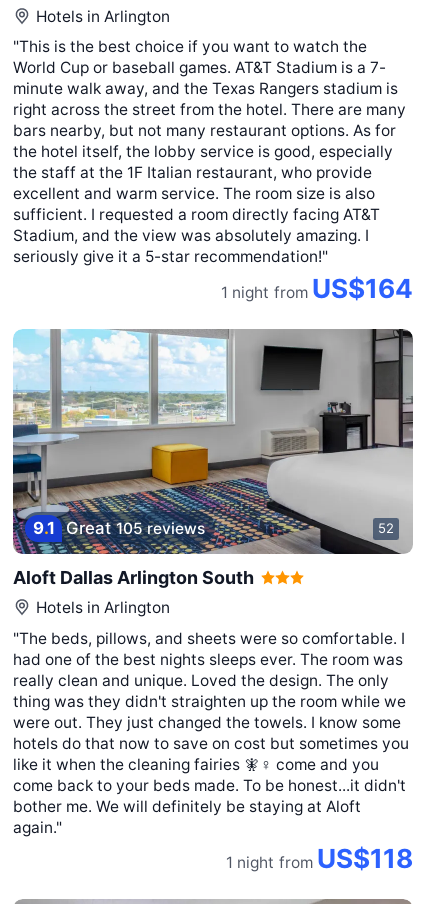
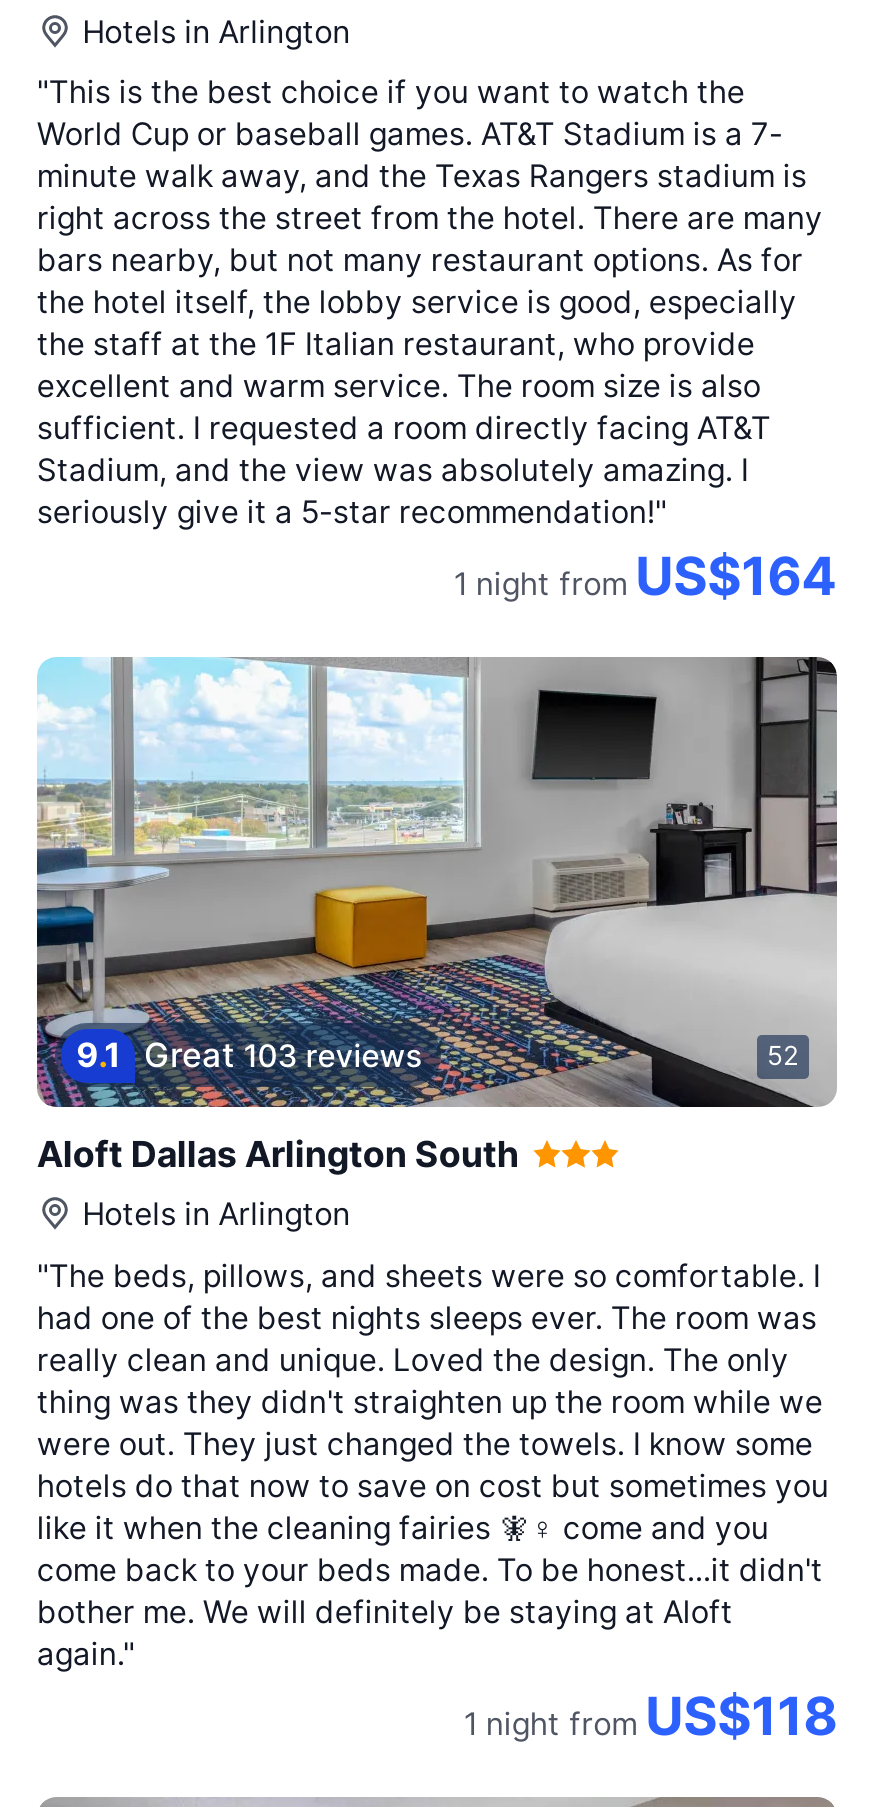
[33,517,205,537] 9.1 Great 105 reviews -> [76,1034,421,1074] 9.1 Great 103 reviews

